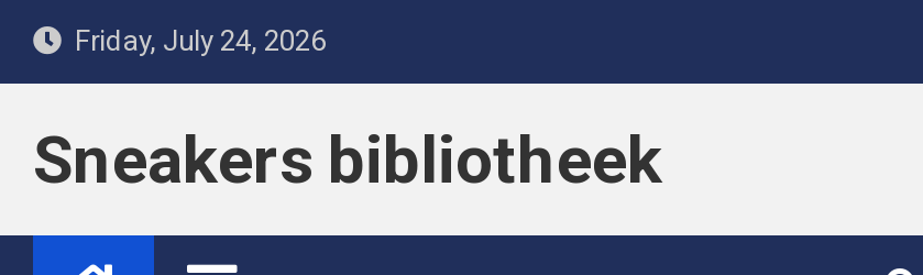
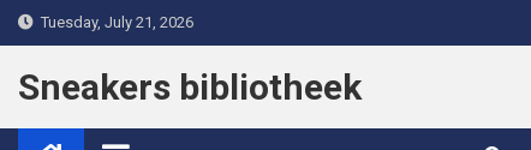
[62,24,326,57] Friday, July 24, 2026 -> [34,13,193,31] Tuesday, July 21, 2026

